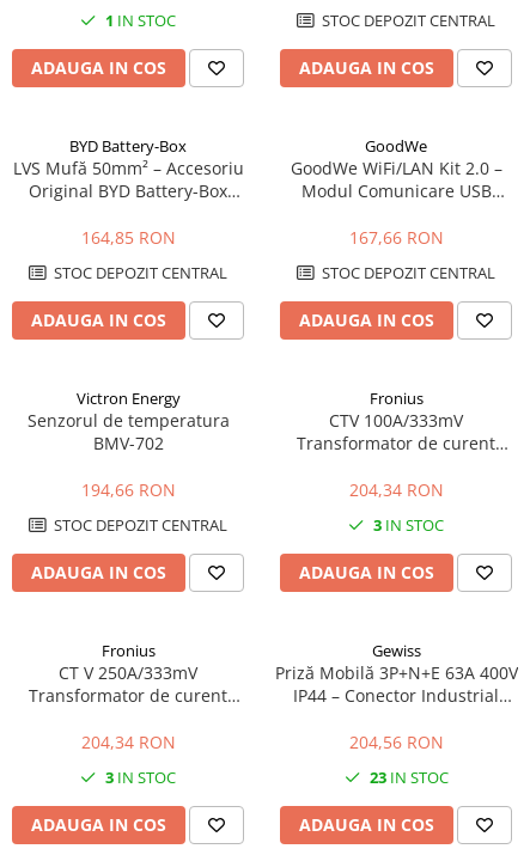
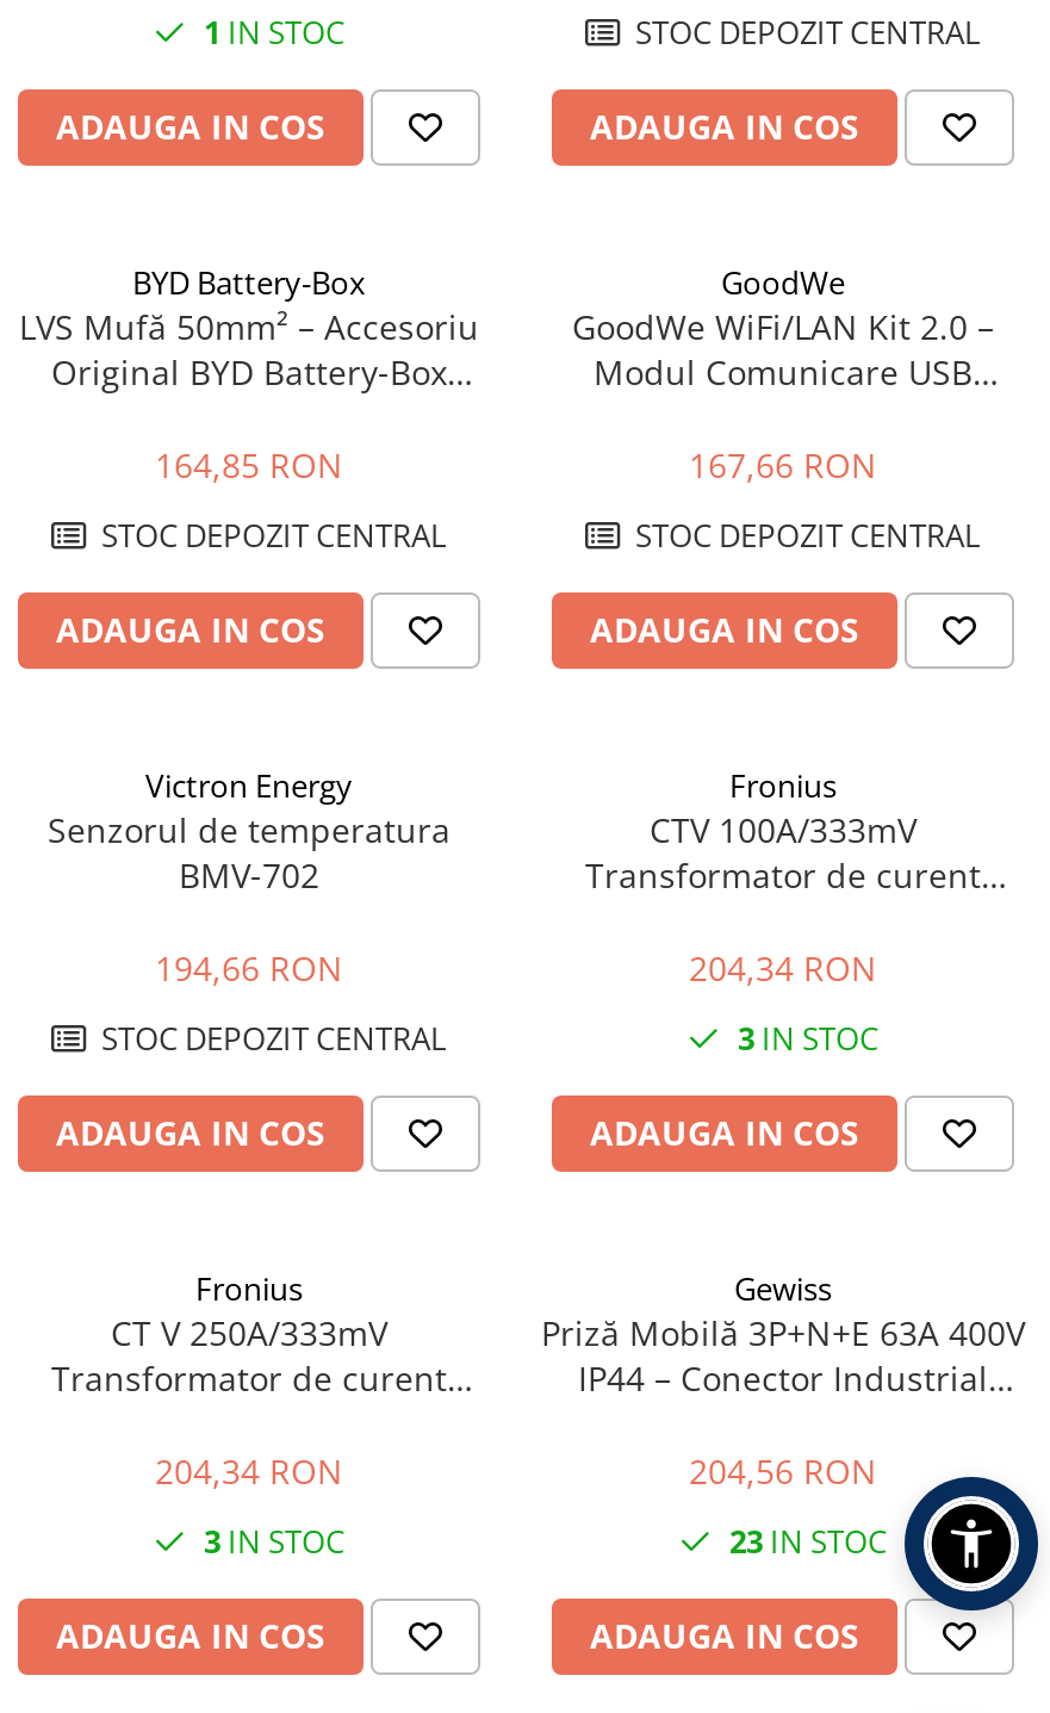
none -> [900,1475,1043,1615] [image]

